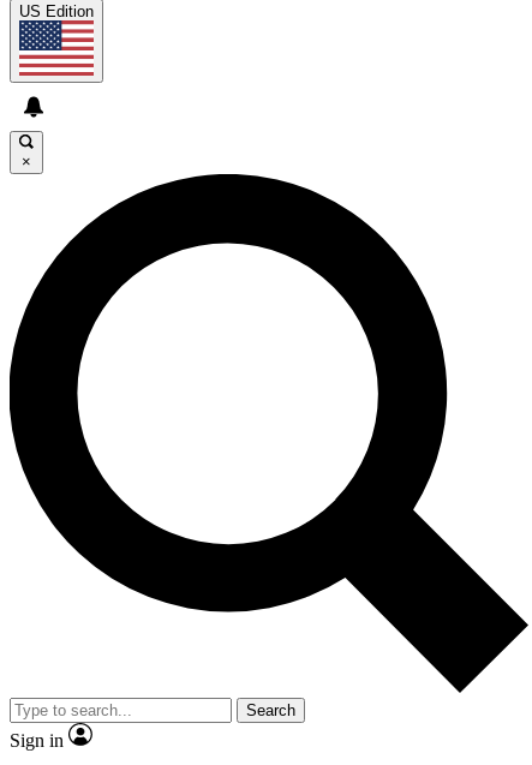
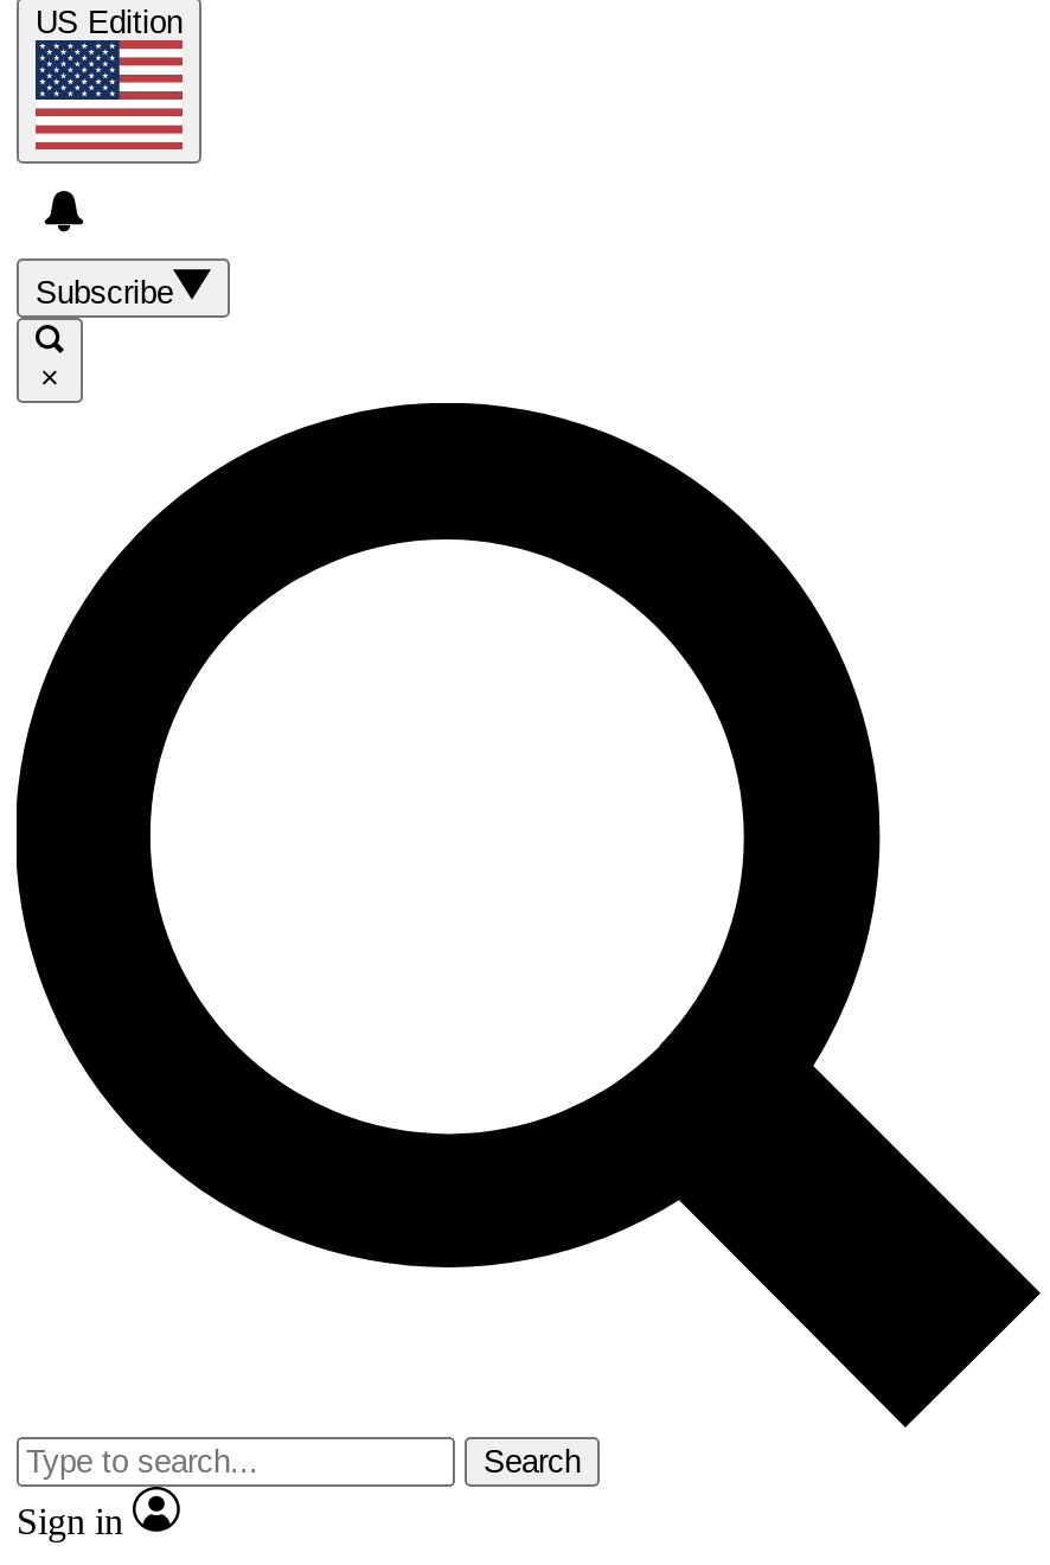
none -> [36,276,173,311] Subscribe

